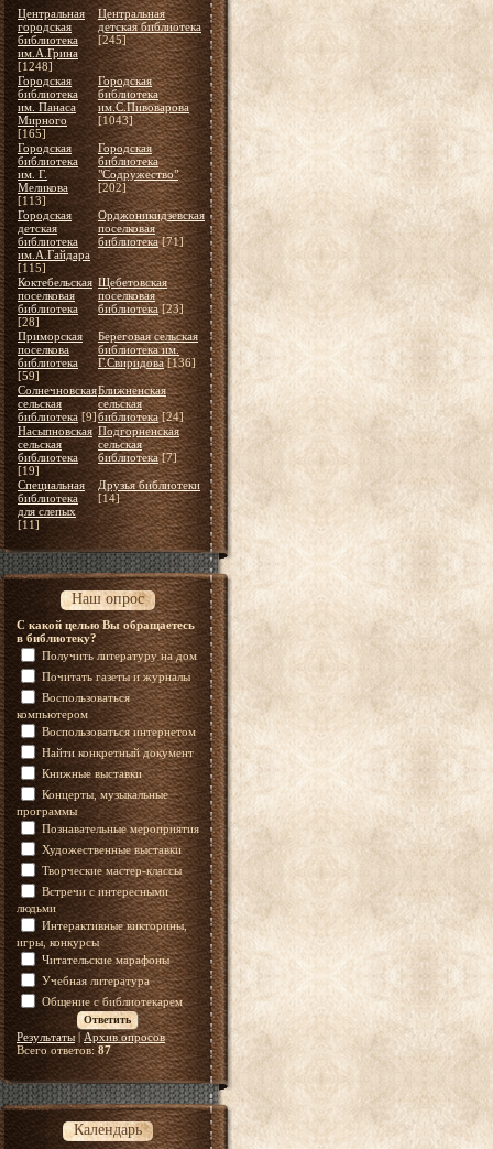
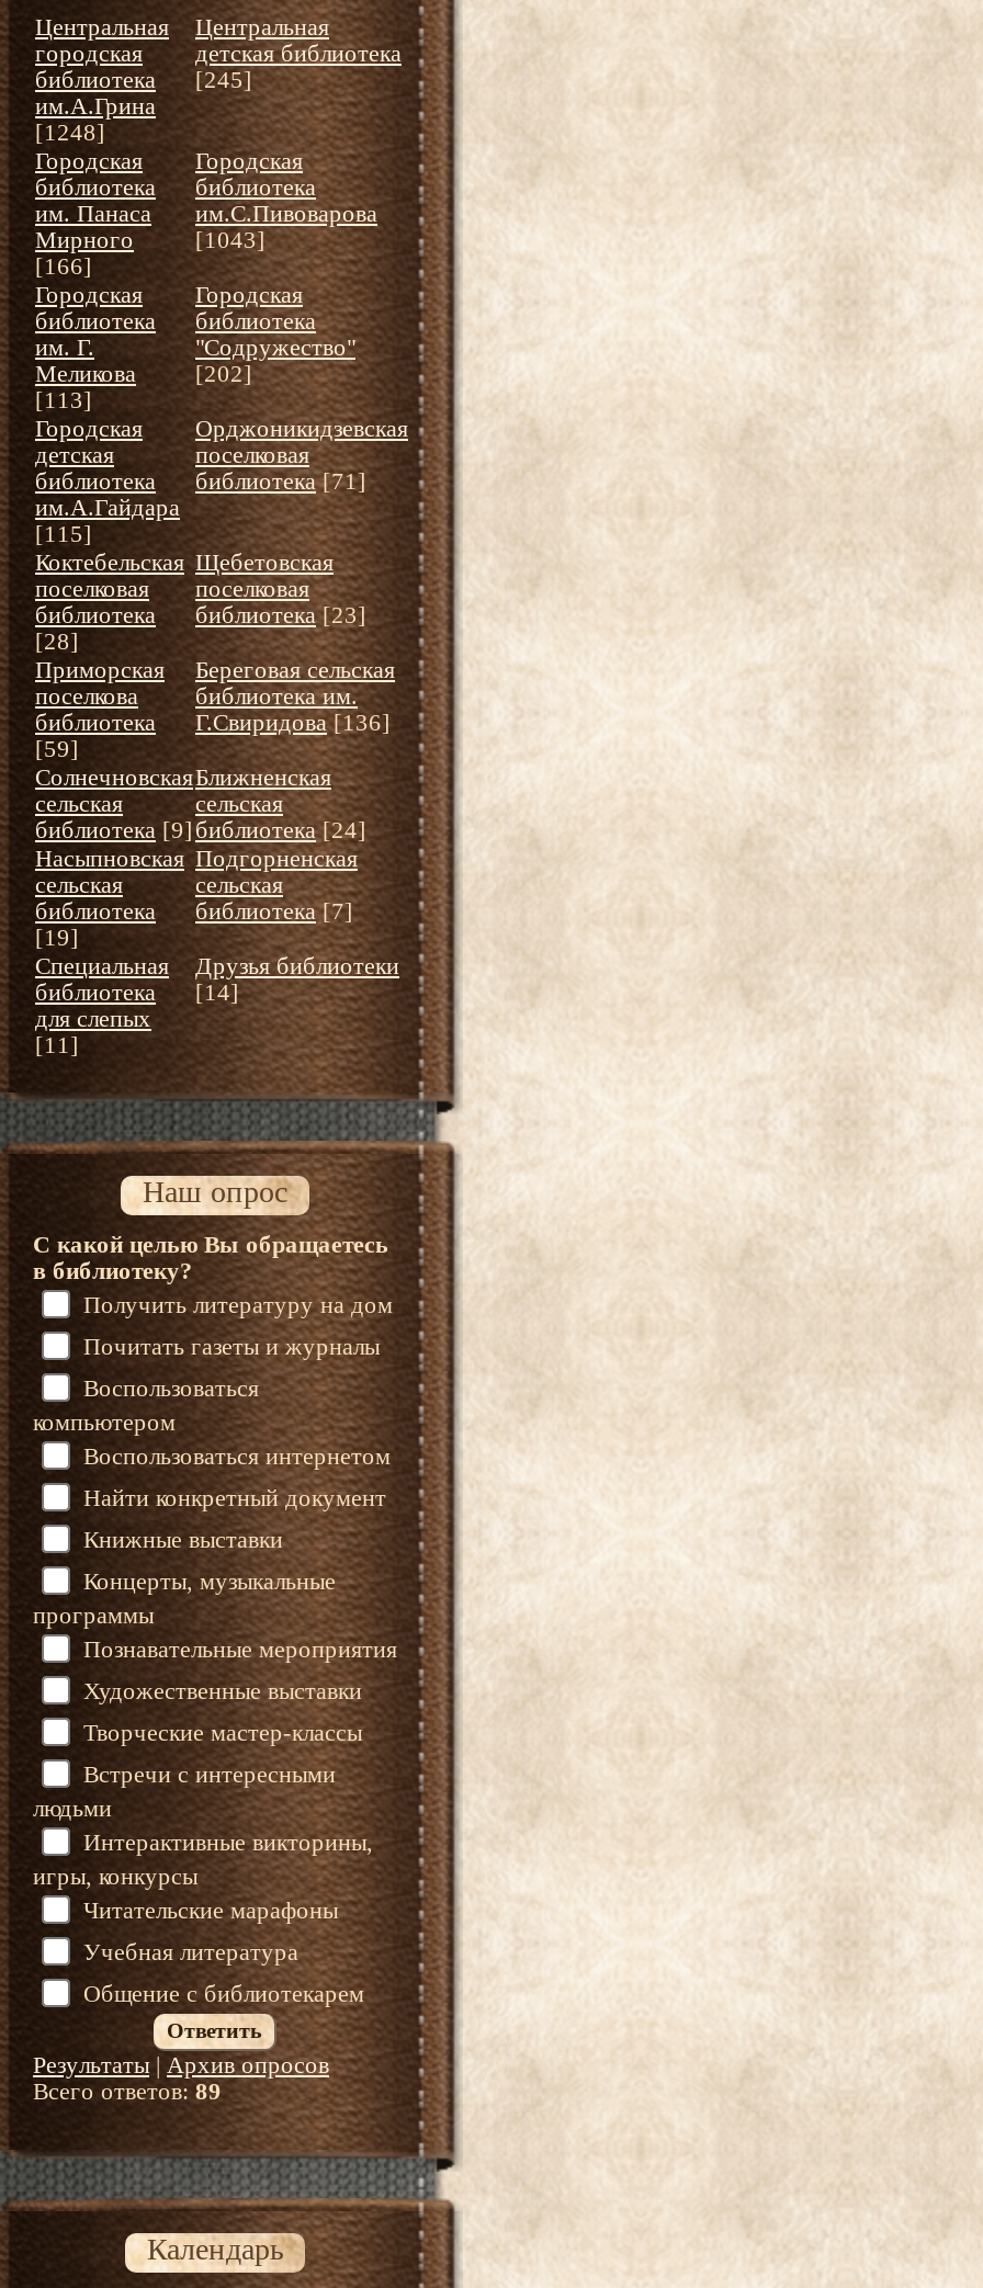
[18,127,46,140] [165] -> [35,252,92,279] [166]
[17,1043,111,1056] Всего ответов:87 -> [33,2077,222,2104] Всего ответов:89

